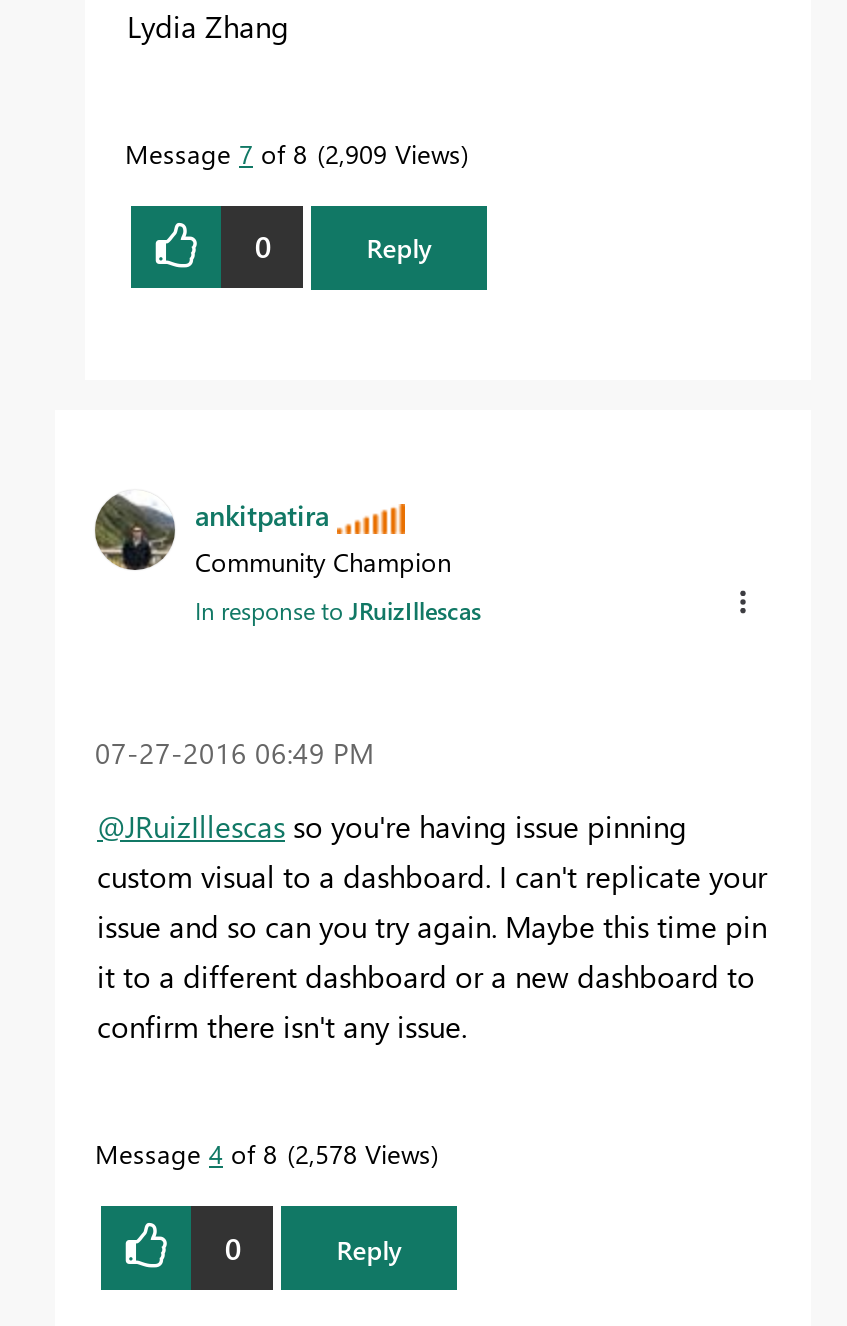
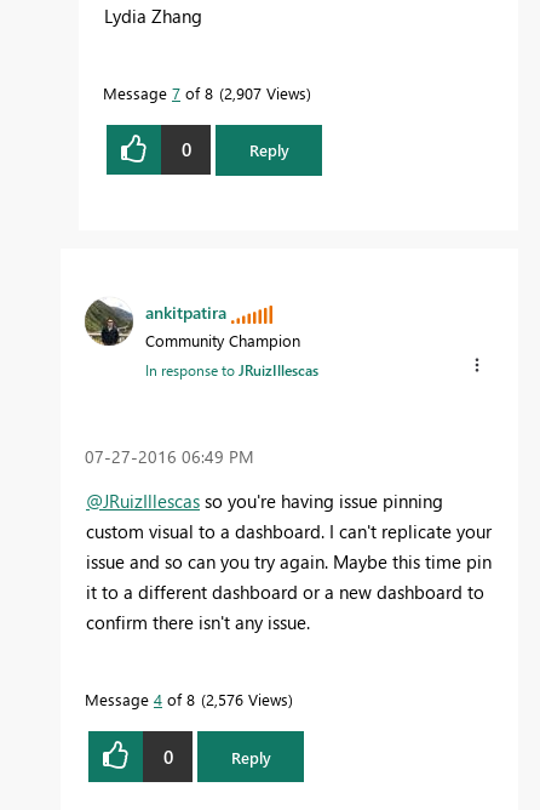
[125,135,461,169] Message 7 of 8 2,909 Views -> [103,82,306,103] Message 7 of 8 2,907 Views
[95,1136,431,1170] Message 4 of 8 2,578 Views -> [85,689,288,709] Message 4 of 8 2,576 Views

